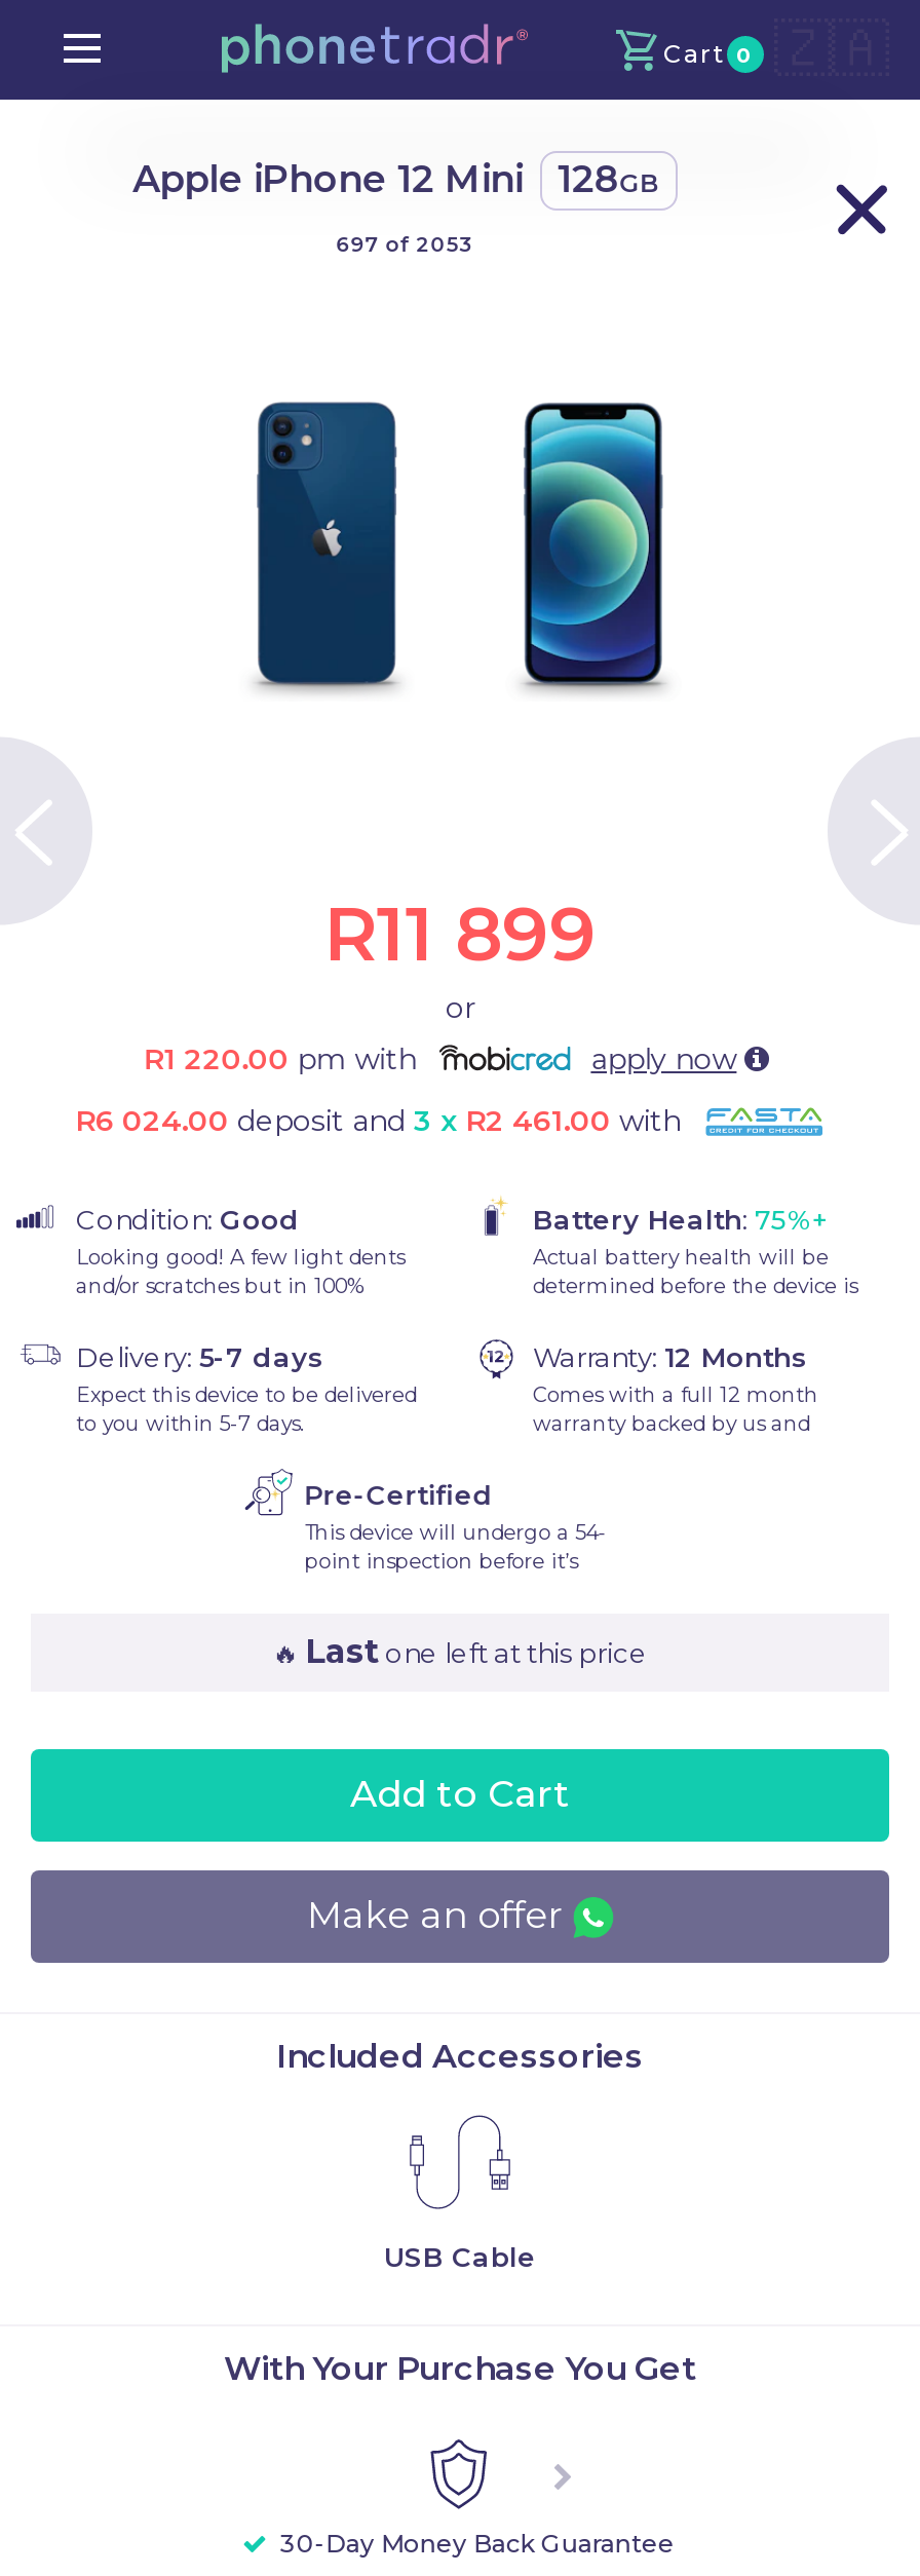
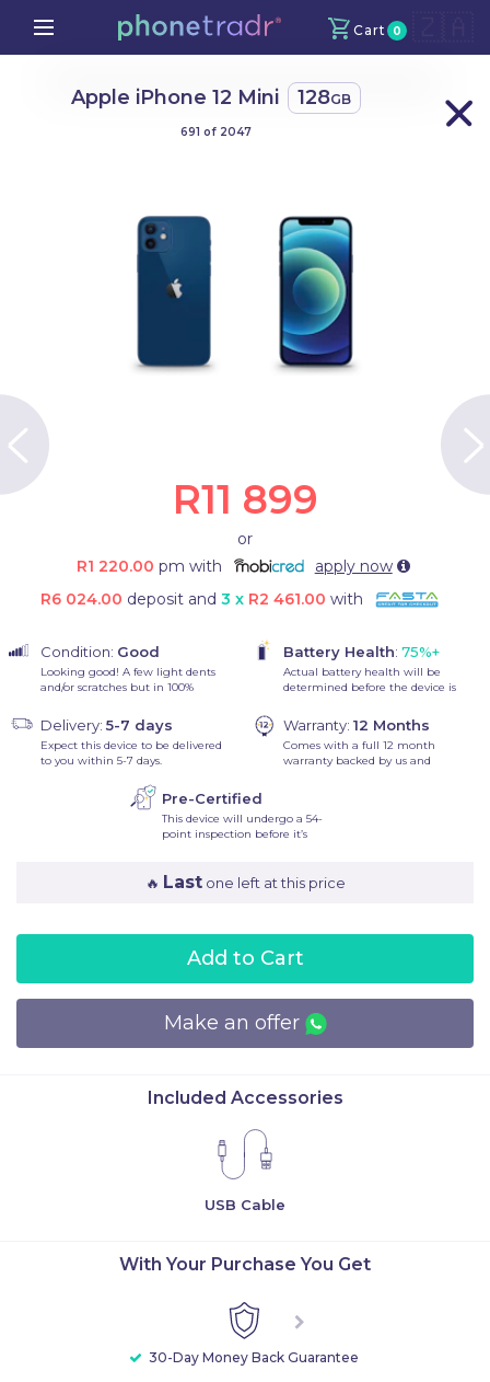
[336,231,474,258] 697 of 2053 -> [180,125,251,139] 691 of 2047

